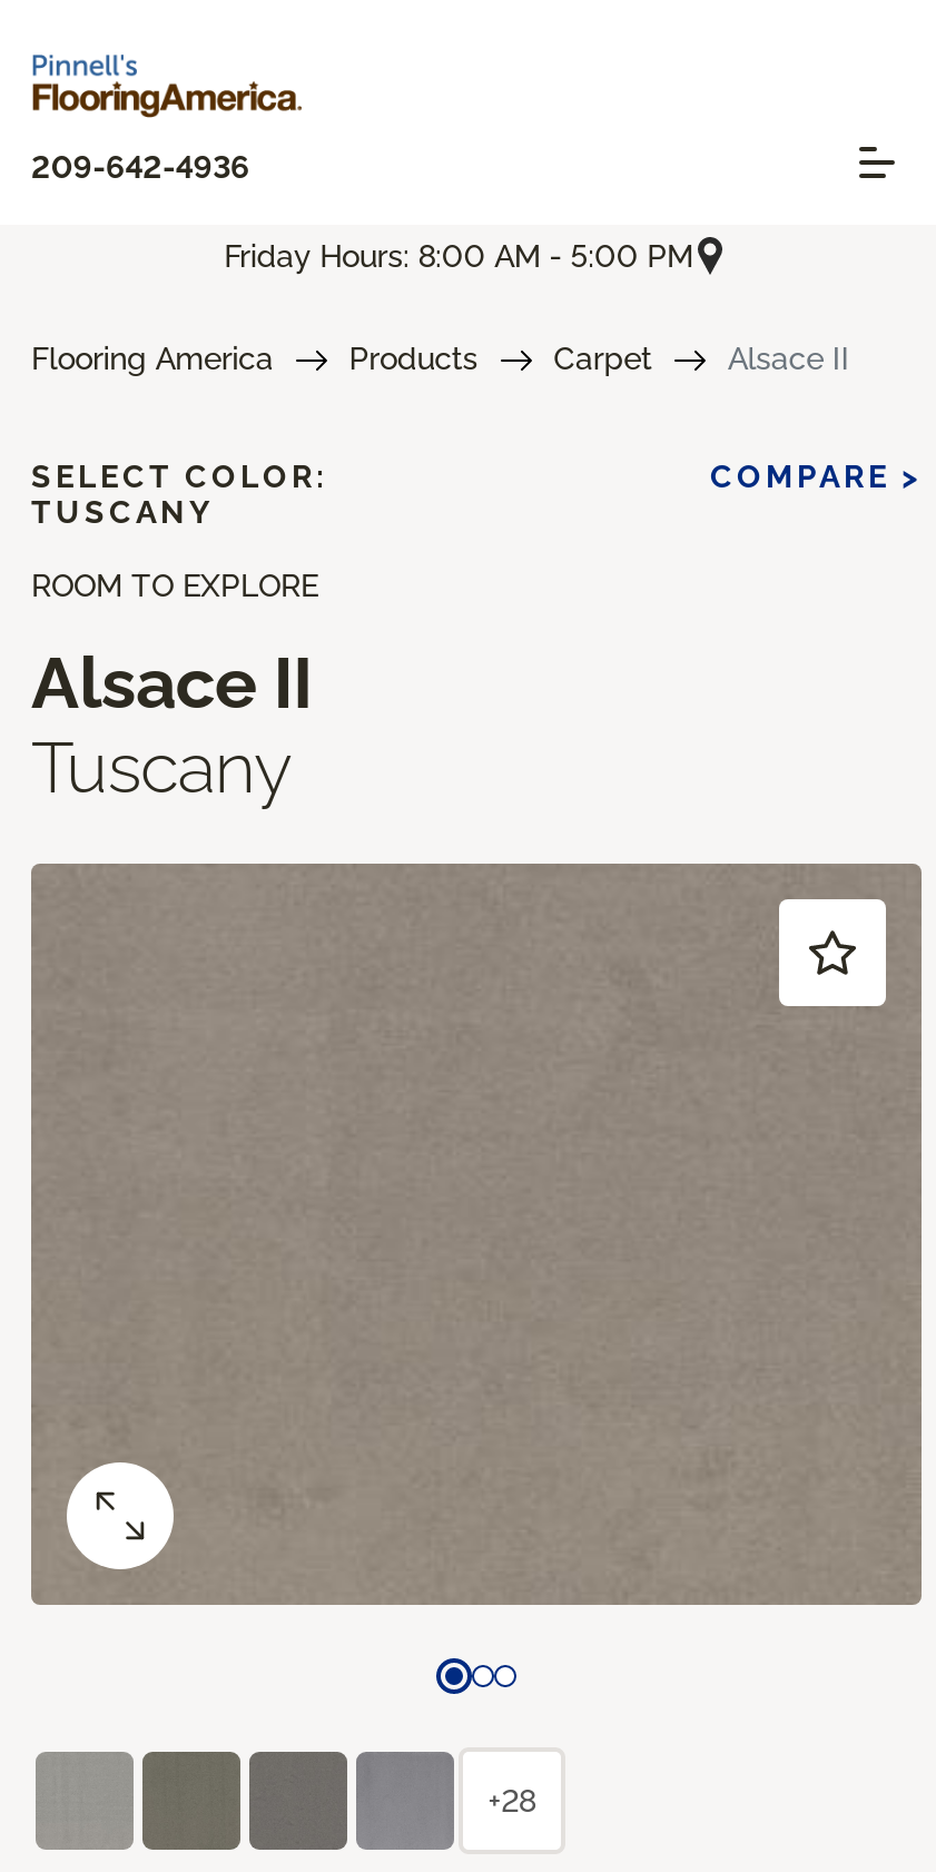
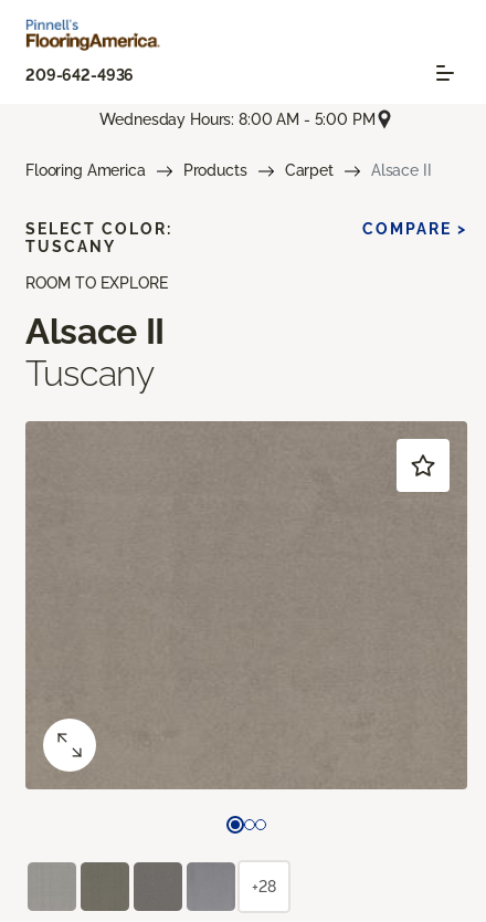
[224,238,693,273] Friday Hours: 8:00 AM - 5:00 PM -> [100,110,375,128] Wednesday Hours: 8:00 AM - 5:00 PM

